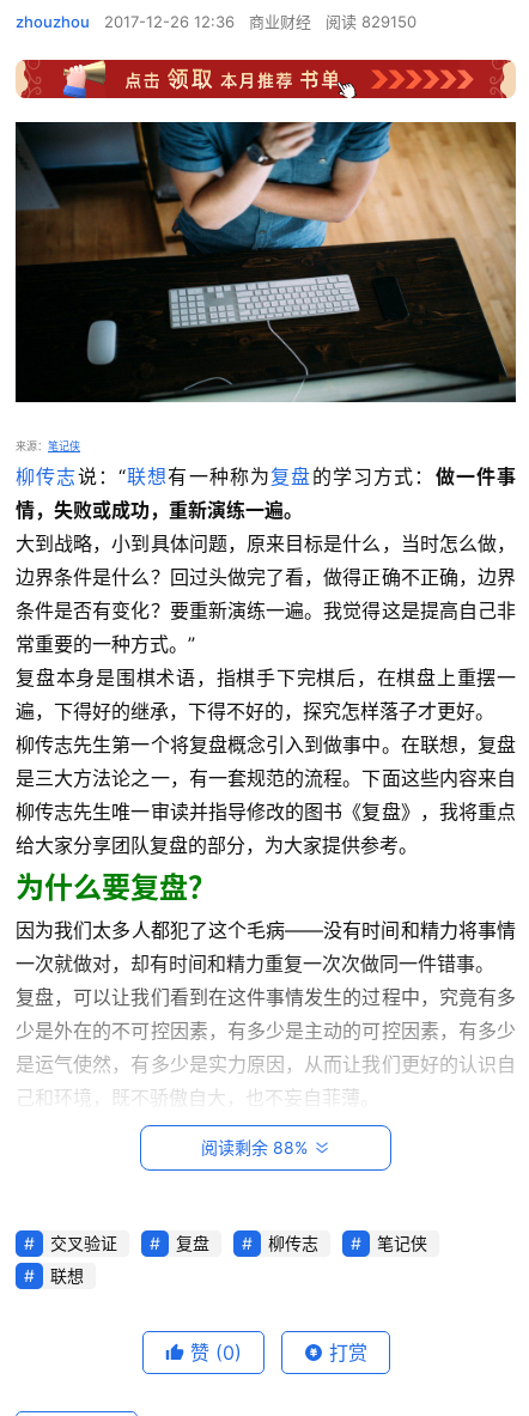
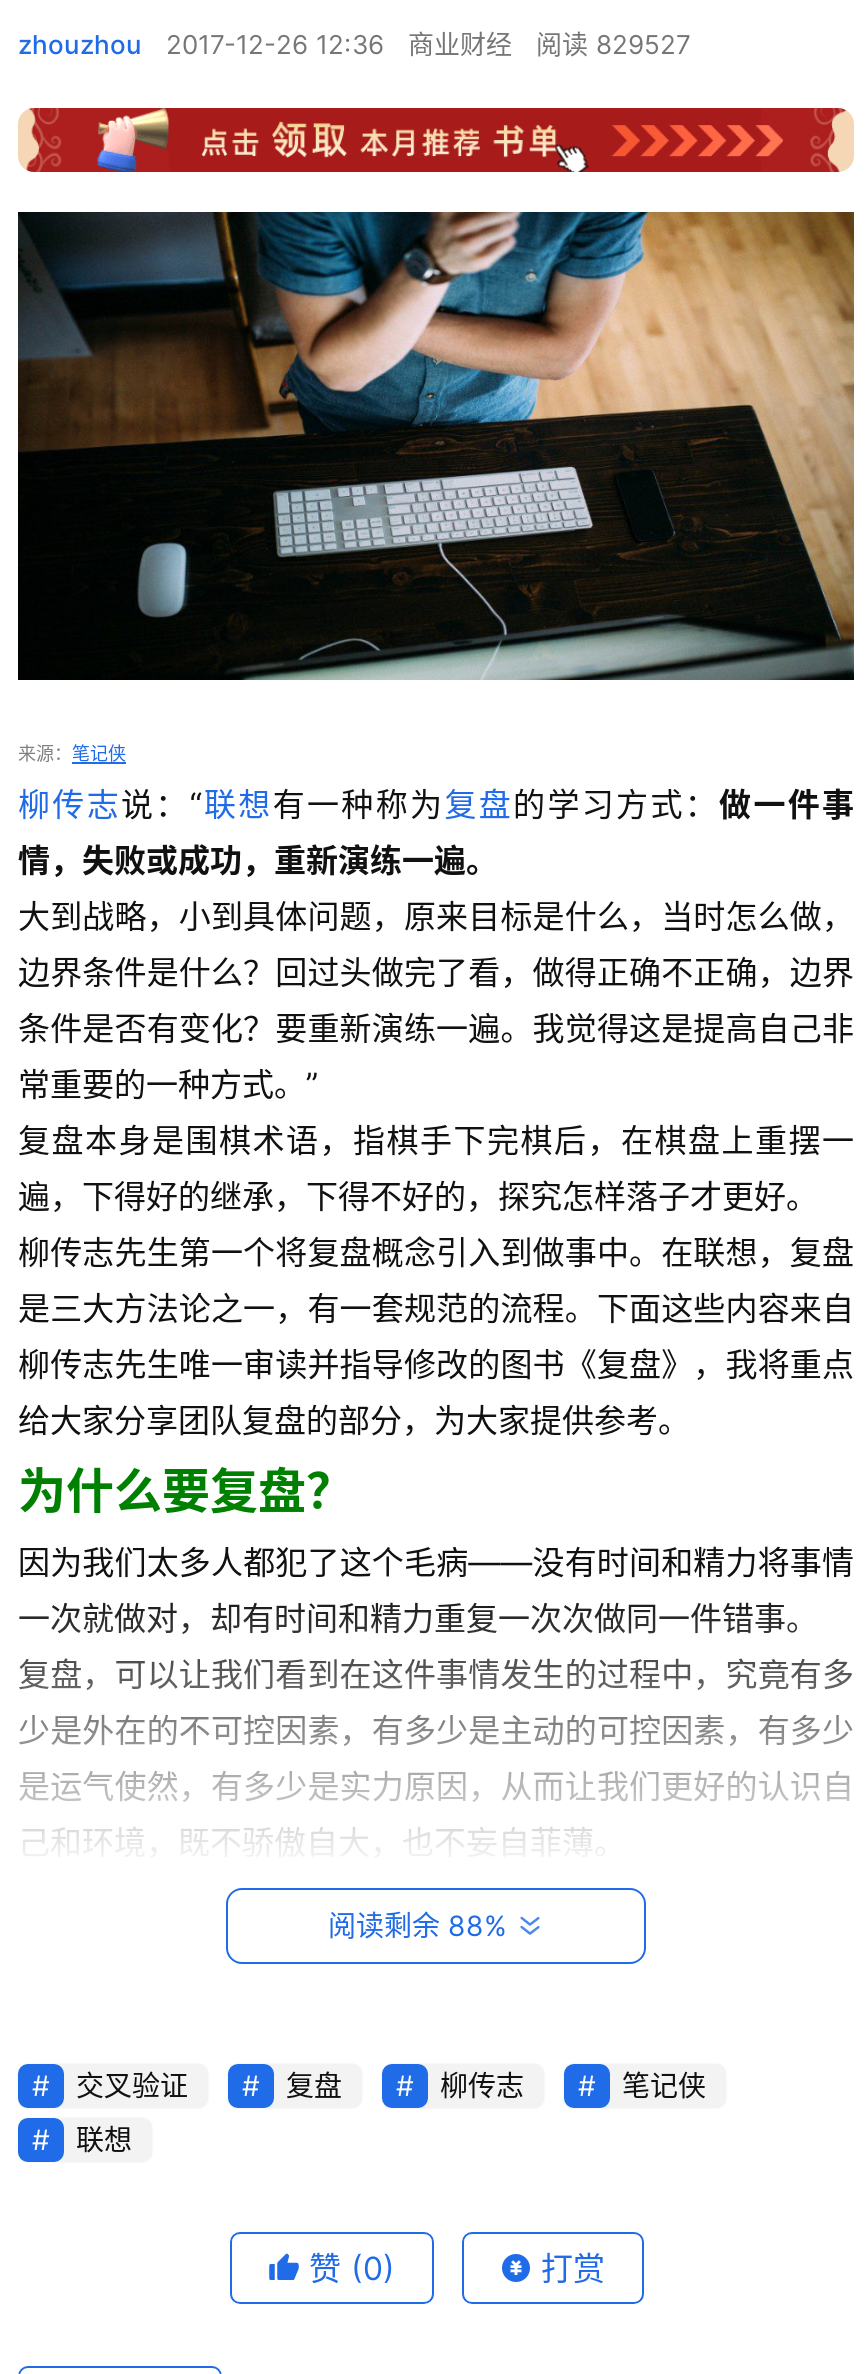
[16,12,416,31] zhouzhou 2017-12-26 12:36 商业财经 阅读 829150 -> [18,28,690,60] zhouzhou 2017-12-26 12:36 商业财经 阅读 829527

